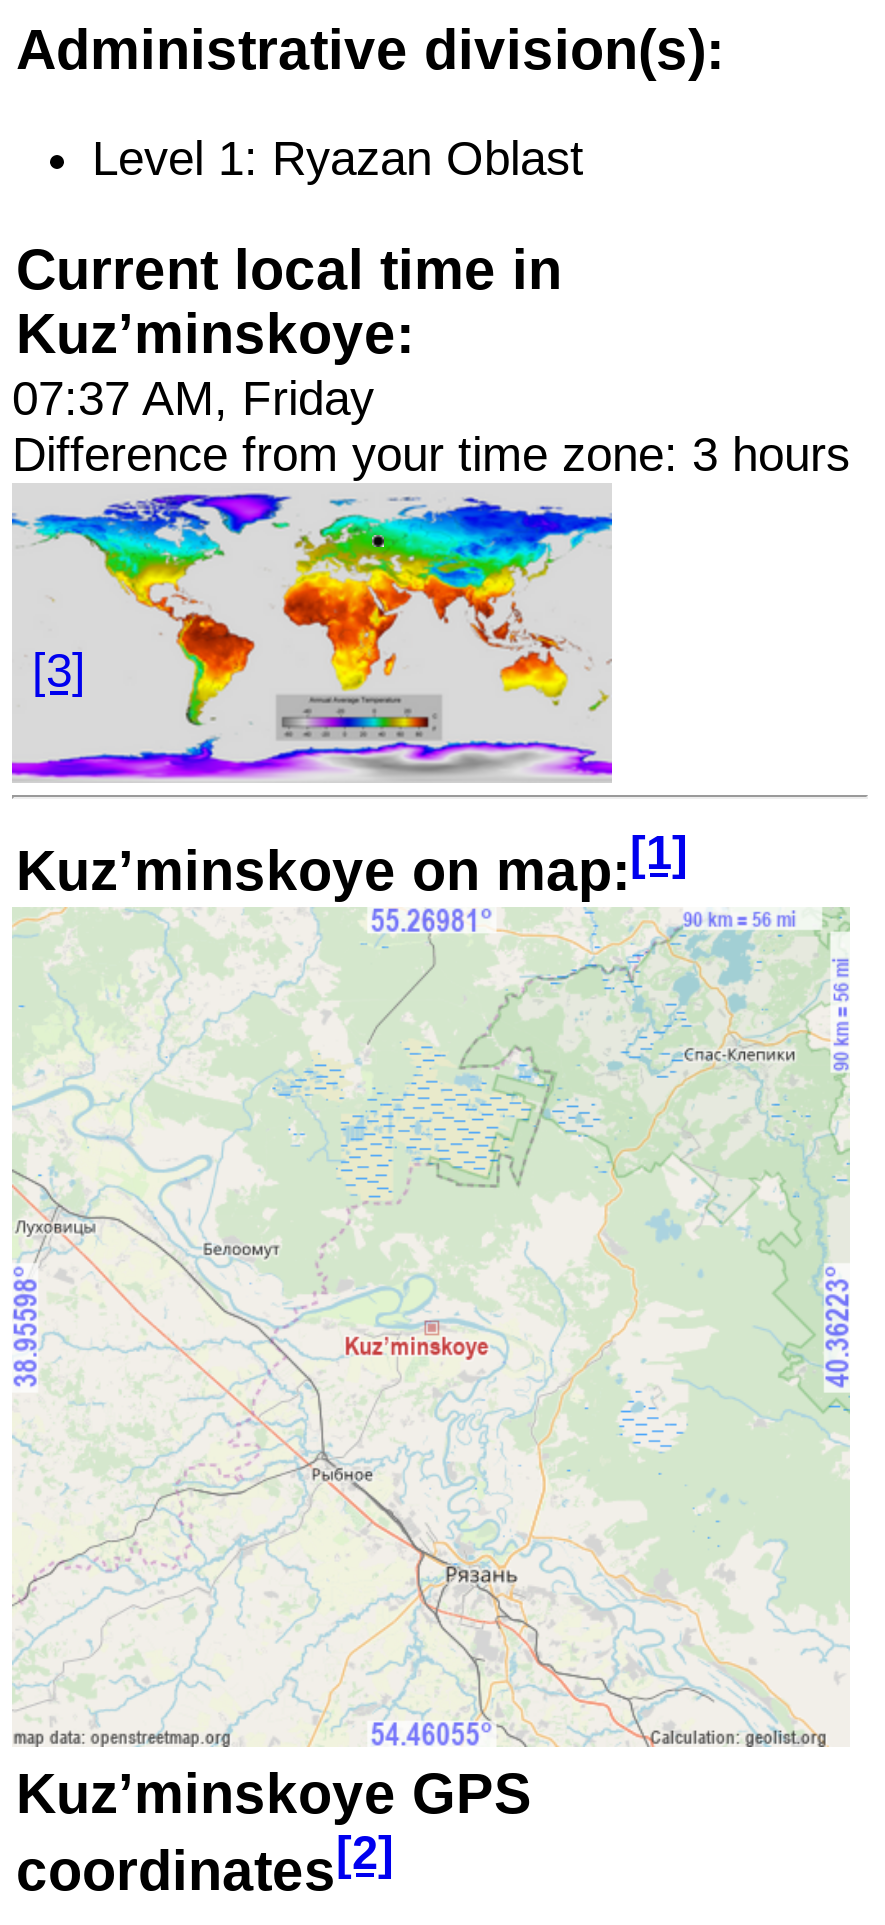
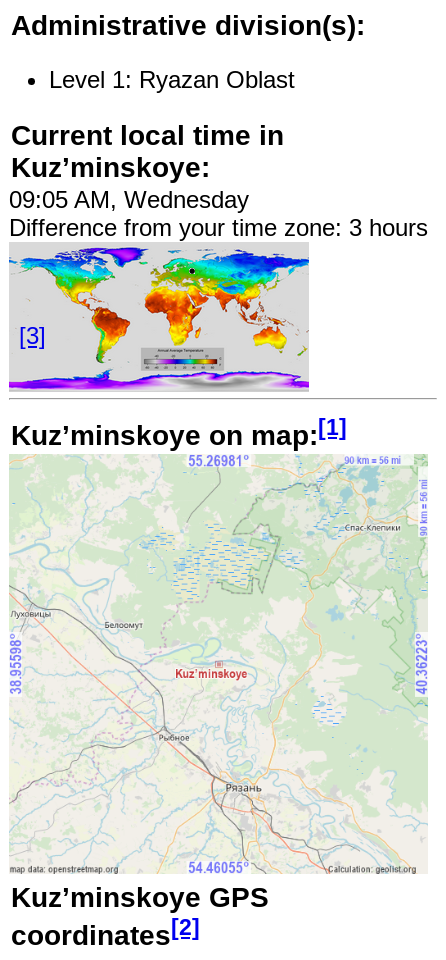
[12,371,374,425] 07:37 AM, Friday -> [9,186,249,213] 09:05 AM, Wednesday

